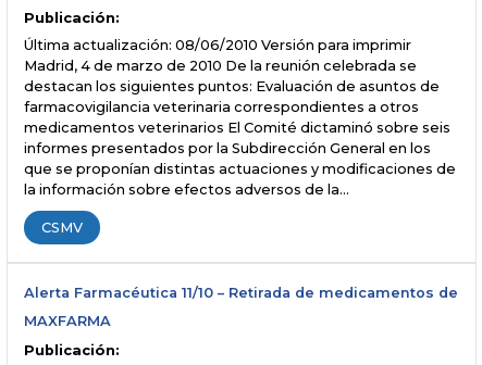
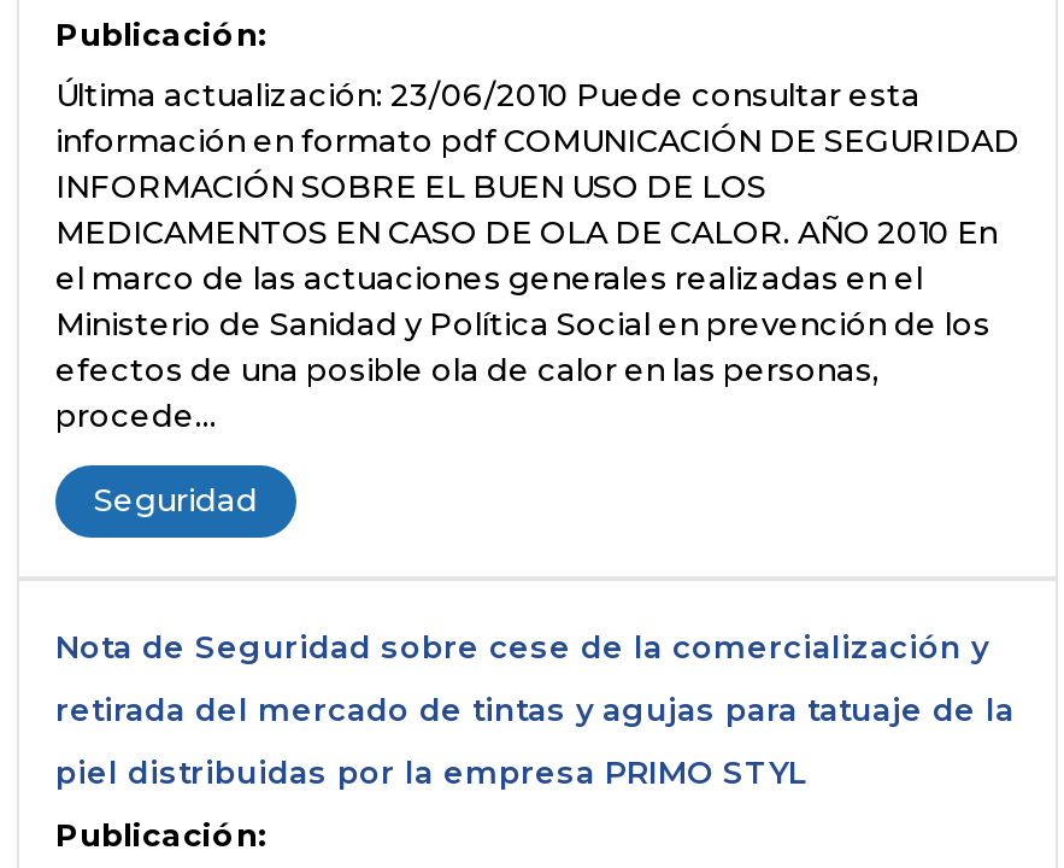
[24,37,456,235] Última actualización: 08/06/2010 Versión para imprimir | Madrid, 4 de marzo de 2010 De la reunión celebrada se | destacan los siguientes puntos: Evaluación de asuntos de | farmacovigilancia veterinaria correspondientes a otros | medicamentos veterinarios El Comité dictaminó sobre seis | informes presentados por la Subdirección General en los | que se proponían distintas actuaciones y modificaciones de | la información sobre efectos adversos de la… | CSMV -> [55,78,1019,519] Última actualización: 23/06/2010 Puede consultar esta | información en formato pdf COMUNICACIÓN DE SEGURIDAD | INFORMACIÓN SOBRE EL BUEN USO DE LOS | MEDICAMENTOS EN CASO DE OLA DE CALOR. AÑO 2010 En | el marco de las actuaciones generales realizadas en el | Ministerio de Sanidad y Política Social en prevención de los | efectos de una posible ola de calor en las personas, | procede… | Seguridad
[24,285,458,329] Alerta Farmacéutica 11/10 – Retirada de medicamentos de | MAXFARMA -> [55,629,1015,790] Nota de Seguridad sobre cese de la comercialización y | retirada del mercado de tintas y agujas para tatuaje de la | piel distribuidas por la empresa PRIMO STYL

